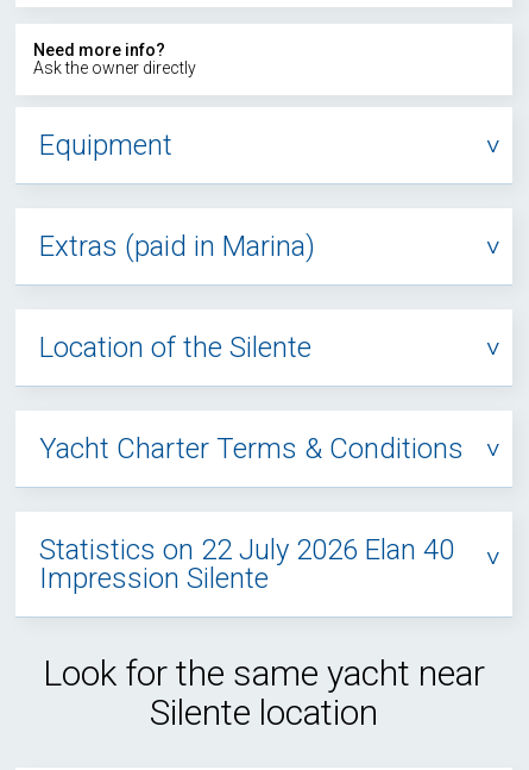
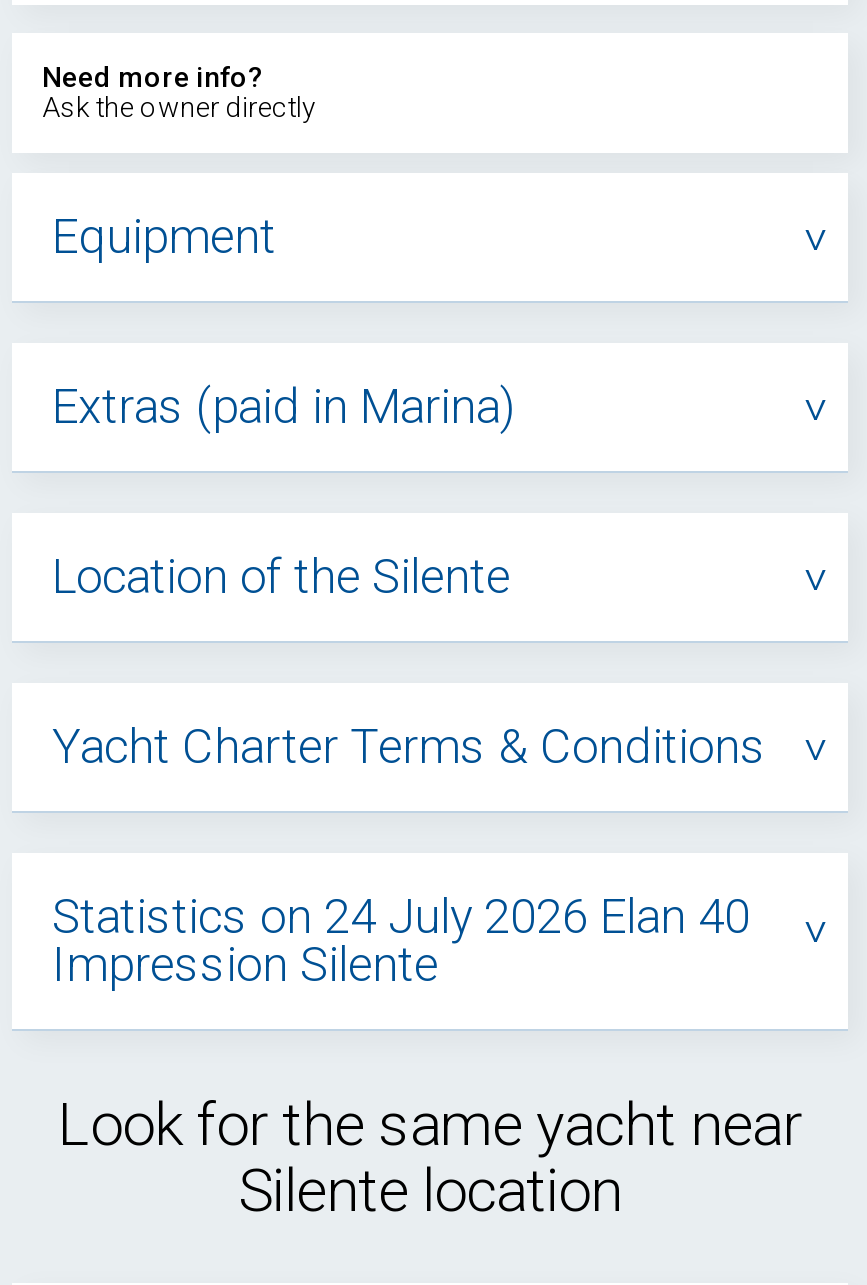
[39,533,454,566] Statistics on 22 July 2026 Elan 40 -> [52,889,750,945] Statistics on 24 July 2026 Elan 40

